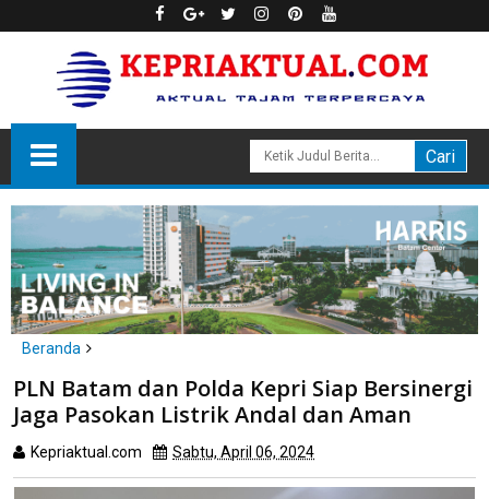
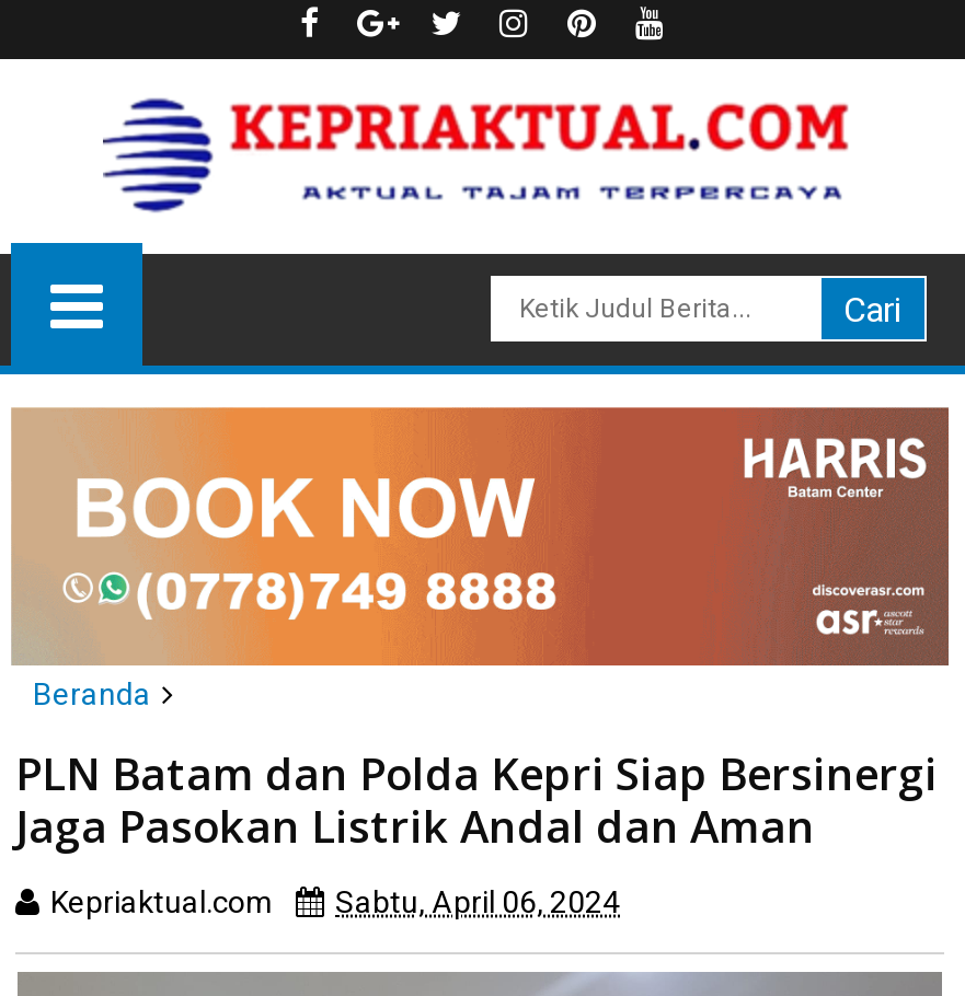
[10,204,479,335] [image] -> [11,405,951,668] [image]

